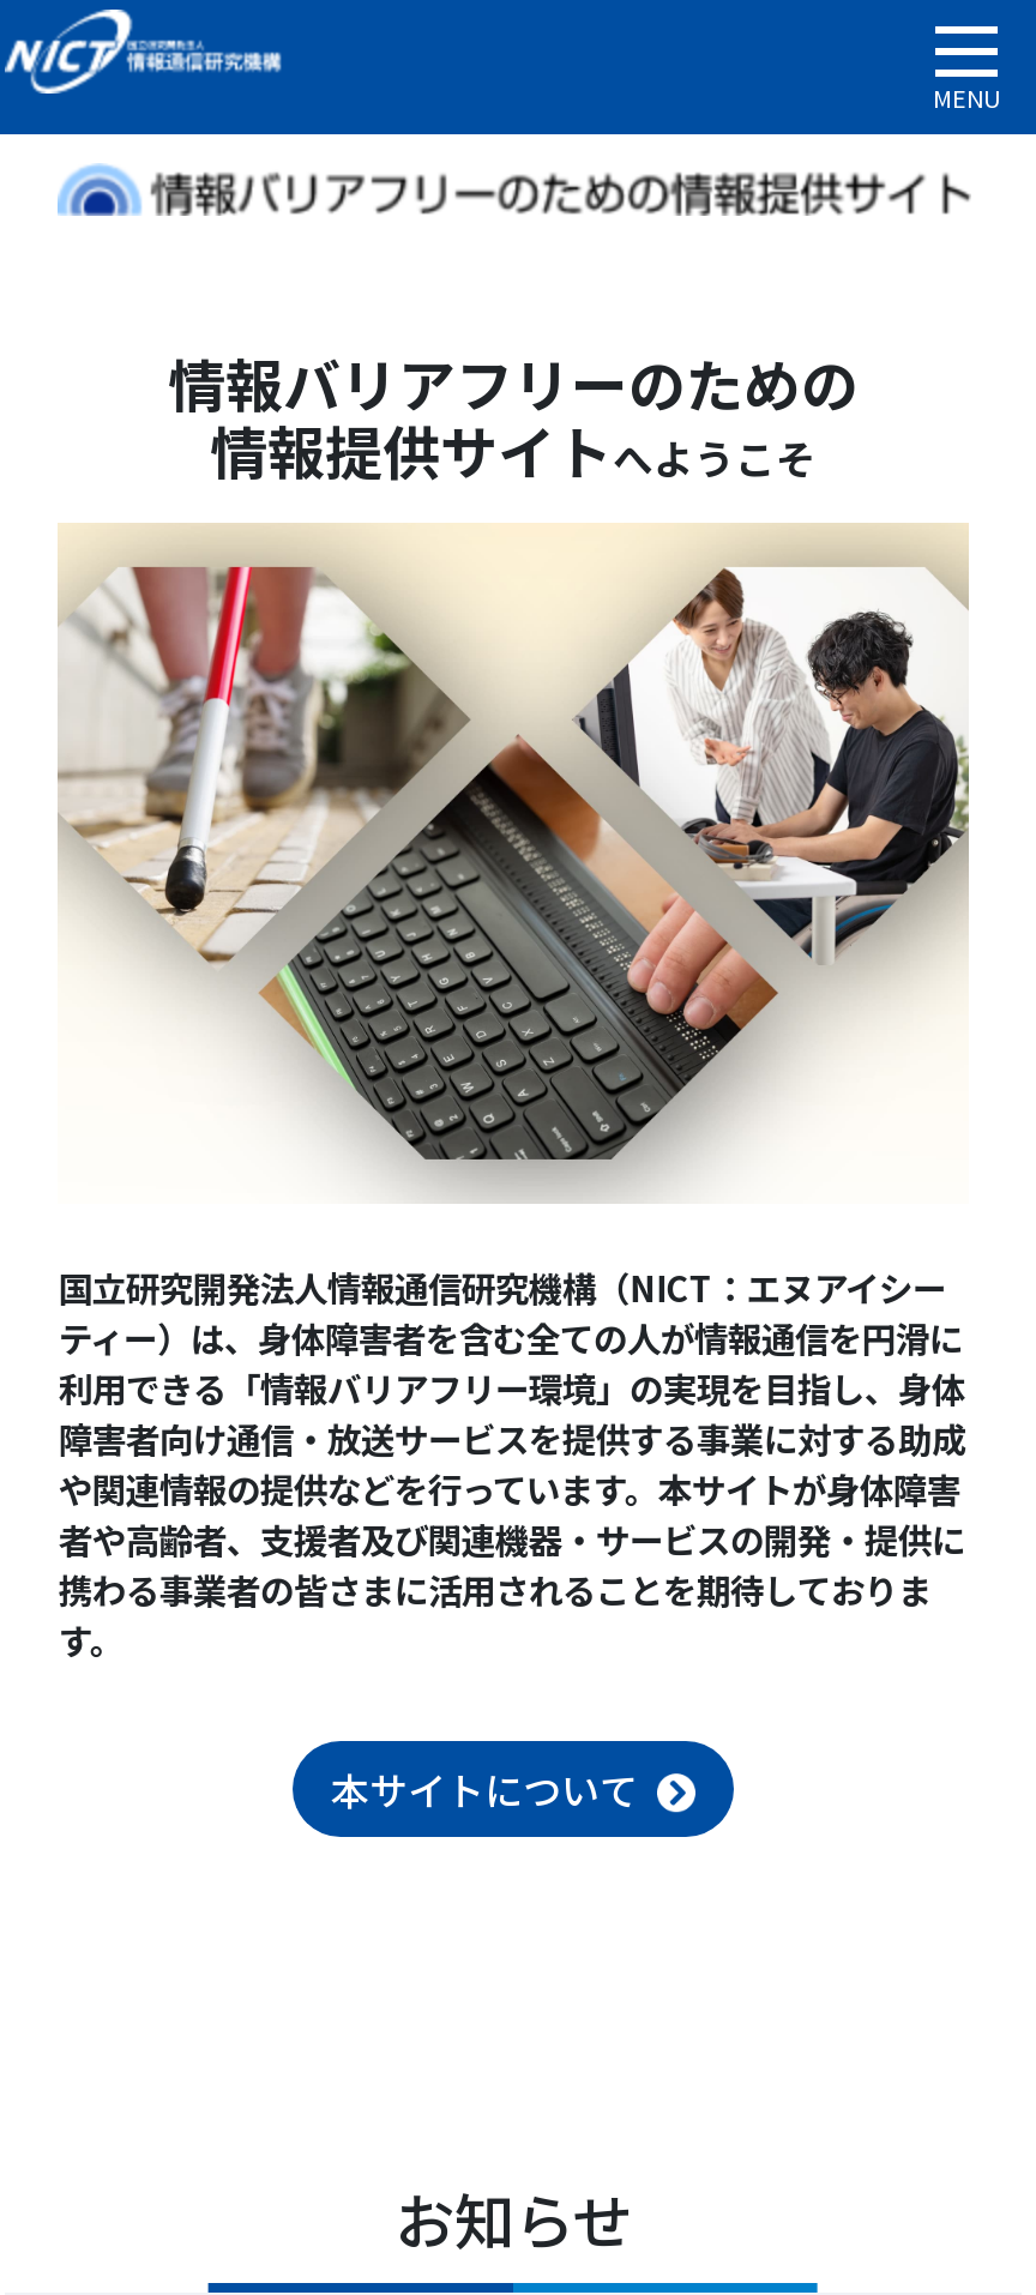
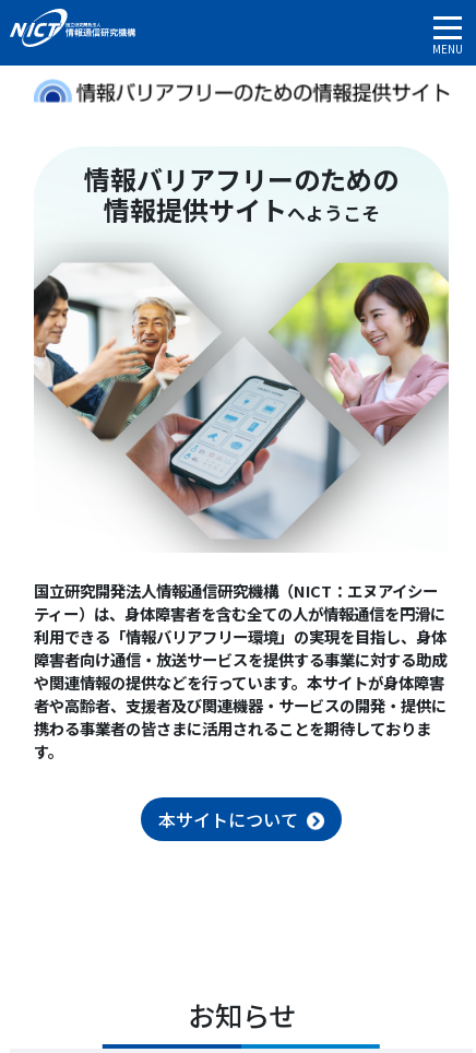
[58,525,969,1170] [image] -> [33,245,450,539] [image]

